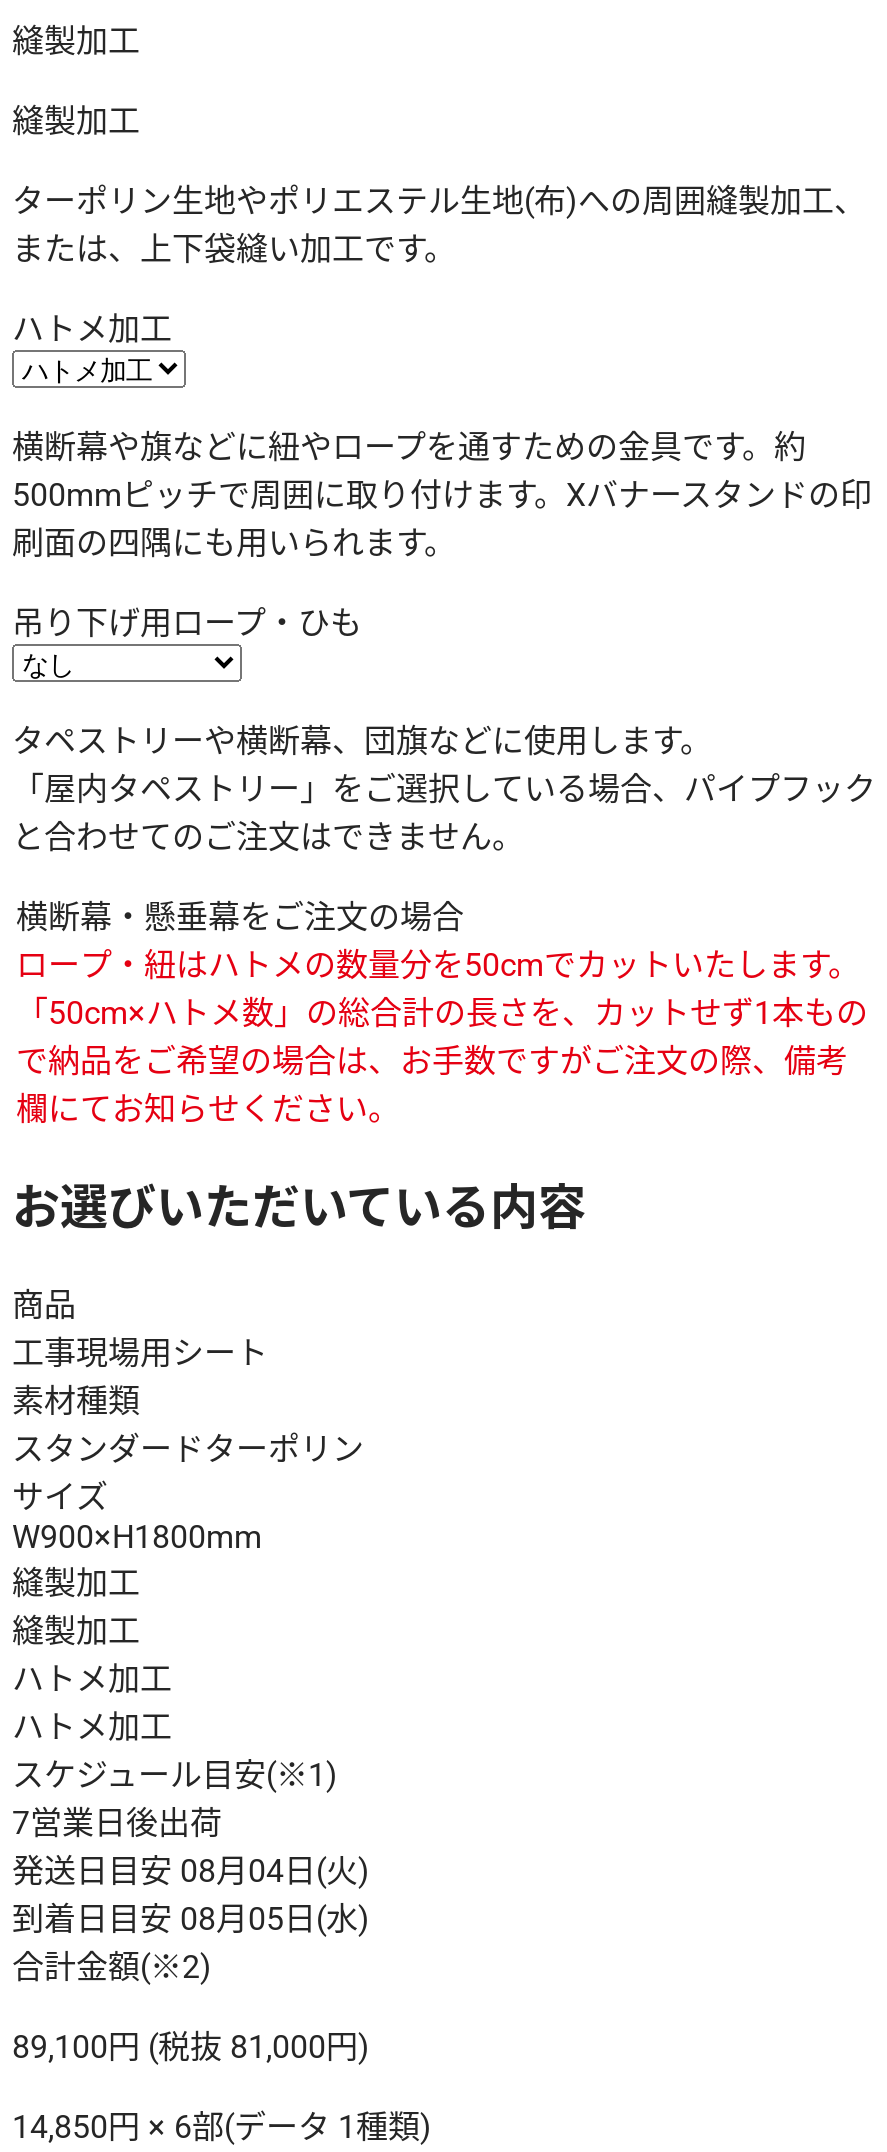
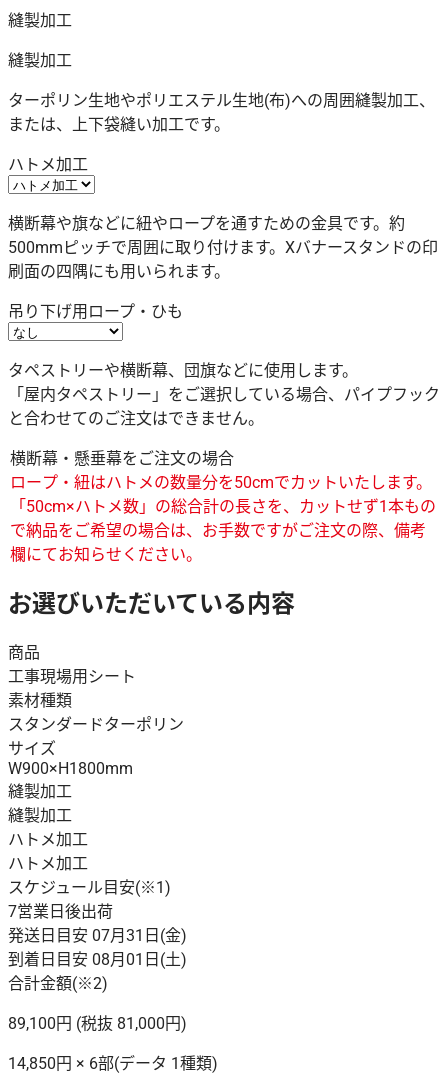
[12,1853,370,1891] 発送日目安 08月04日(火) -> [8,926,187,945] 発送日目安 07月31日(金)
[12,1901,370,1939] 到着日目安 08月05日(水) -> [8,950,187,969] 到着日目安 08月01日(土)

